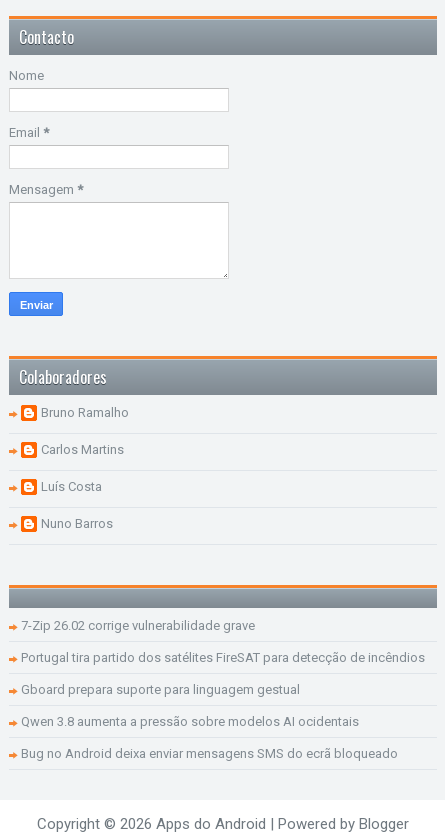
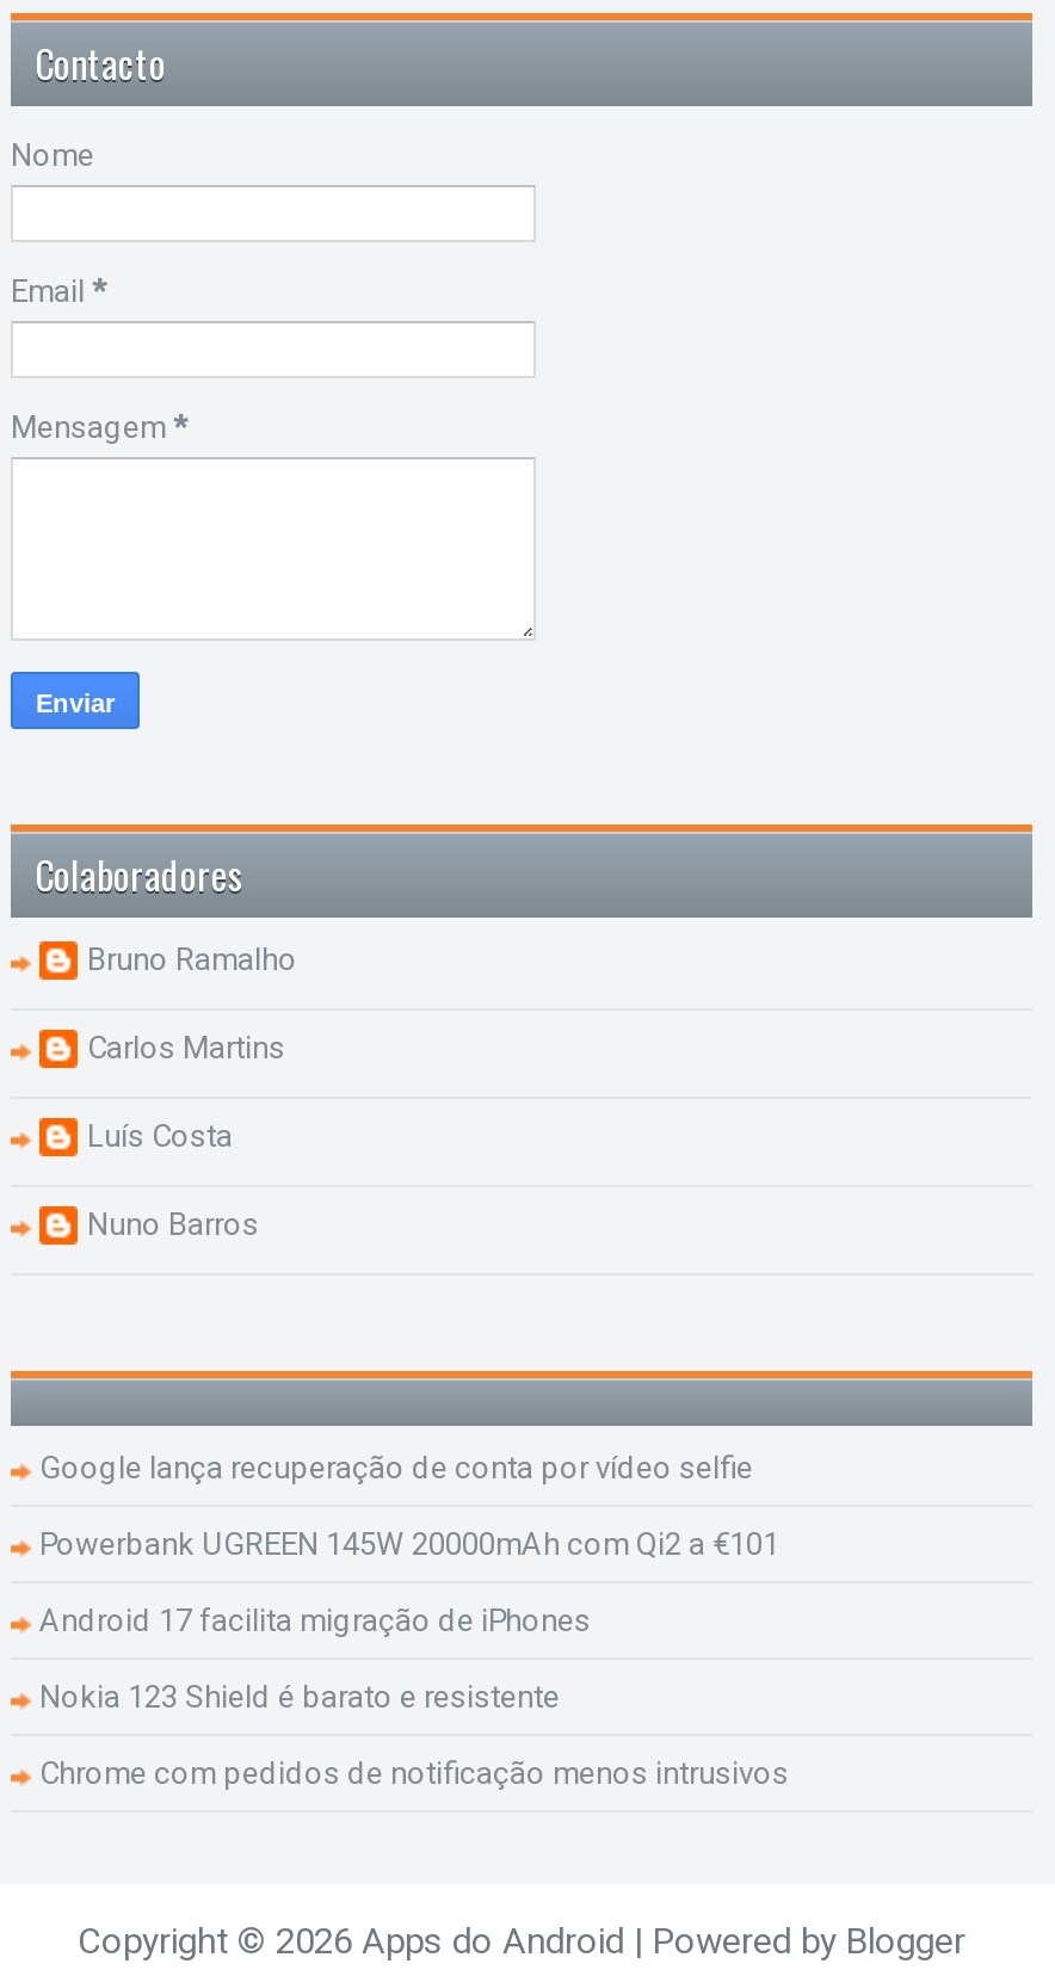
[21,618,255,633] 7-Zip 26.02 corrige vulnerabilidade grave -> [39,1449,753,1485] Google lança recuperação de conta por vídeo selfie
[21,650,425,665] Portugal tira partido dos satélites FireSAT para detecção de incêndios -> [39,1525,779,1561] Powerbank UGREEN 145W 20000mAh com Qi2 a €101
[21,682,300,697] Gboard prepara suporte para linguagem gestual -> [39,1602,591,1637] Android 17 facilita migração de iPhones
[21,714,359,729] Qwen 3.8 aumenta a pressão sobre modelos AI ocidentais -> [39,1678,560,1714] Nokia 123 Shield é barato e resistente
[21,746,398,761] Bug no Android deixa enviar mensagens SMS do ecrã bloqueado -> [39,1754,789,1790] Chrome com pedidos de notificação menos intrusivos

